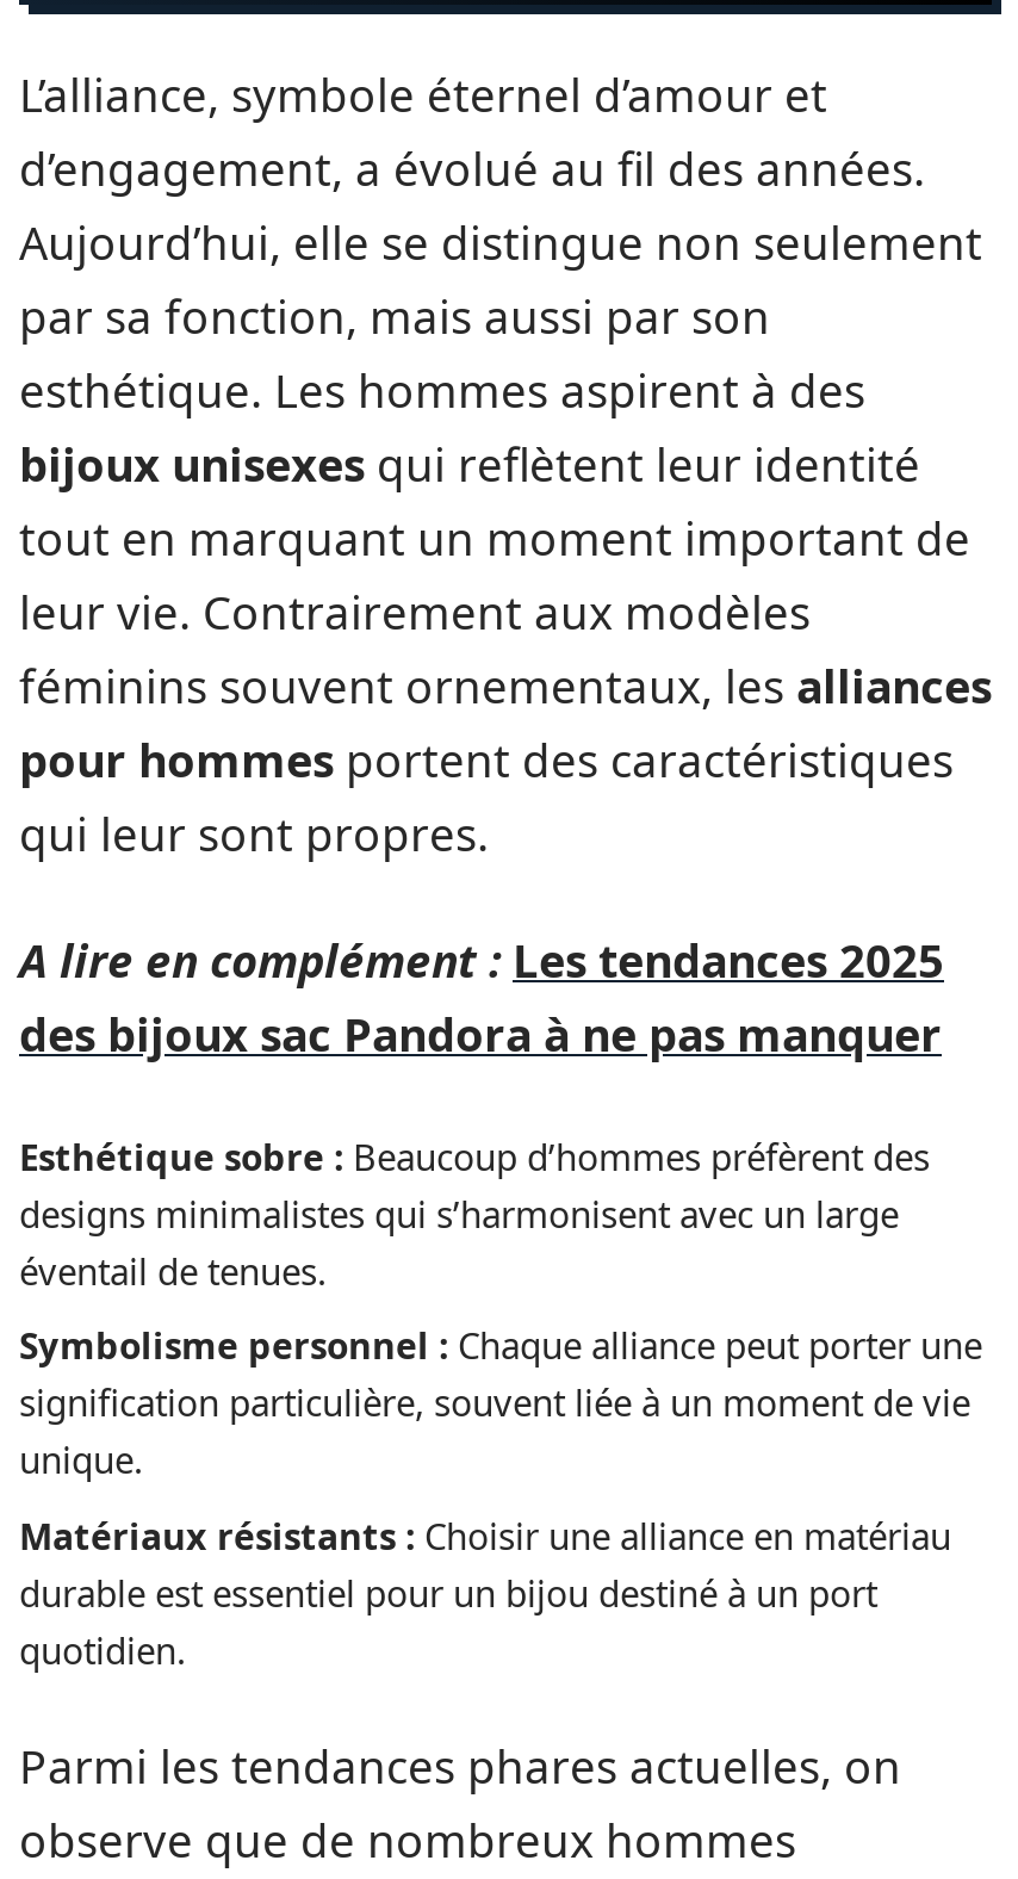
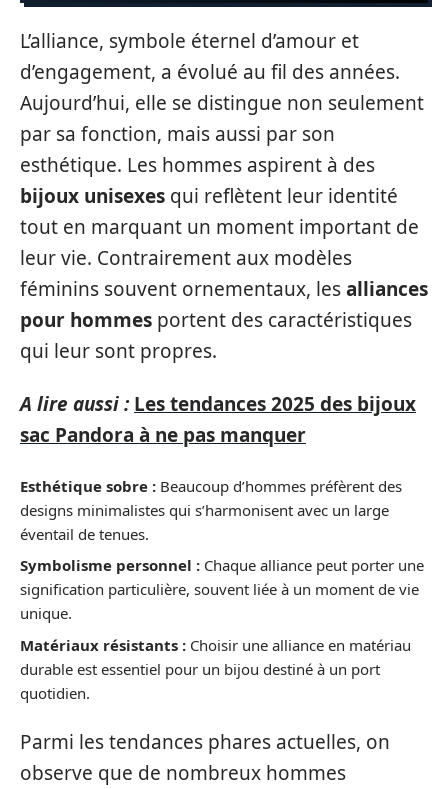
[19,930,944,1066] A lire en complément : Les tendances 2025 | des bijoux sac Pandora à ne pas manquer -> [20,391,416,448] A lire aussi : Les tendances 2025 des bijoux | sac Pandora à ne pas manquer

